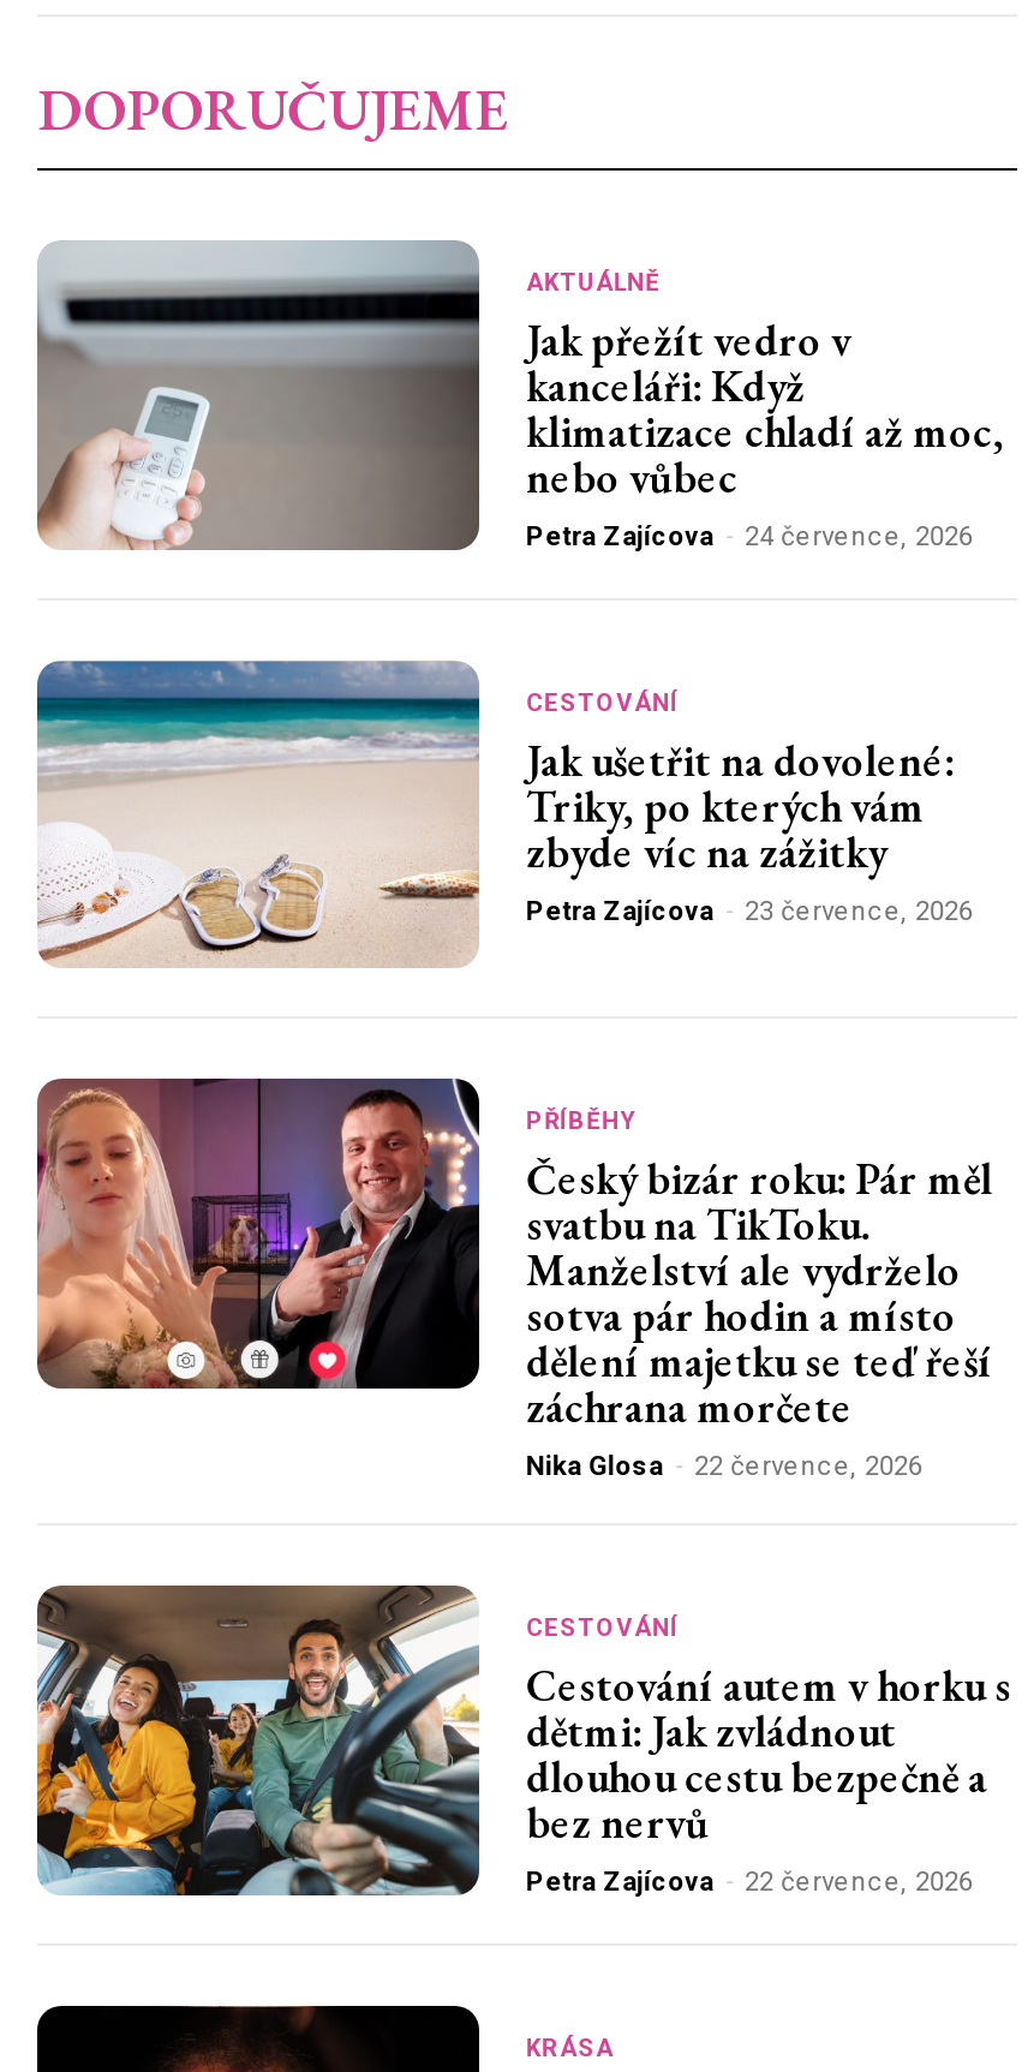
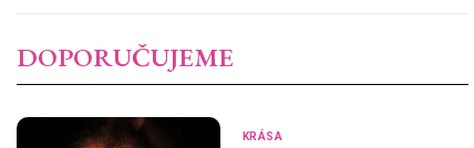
[35,240,1004,553] [image] | AKTUÁLNĚ | Jak přežít vedro v | kanceláři: Když | klimatizace chladí až moc, | nebo vůbec | Petra Zajícova - 24 července, 2026 -> none
[35,658,973,968] [image] | CESTOVÁNÍ | Jak ušetřit na dovolené: | Triky, po kterých vám | zbyde víc na zážitky | Petra Zajícova - 23 července, 2026 -> none
[35,1076,992,1483] [image] | PŘÍBĚHY | Český bizár roku: Pár měl | svatbu na TikToku. | Manželství ale vydrželo | sotva pár hodin a místo | dělení majetku se teď řeší | záchrana morčete | Nika Glosa - 22 července, 2026 -> none
[35,1581,1011,1899] [image] | CESTOVÁNÍ | Cestování autem v horku s | dětmi: Jak zvládnout | dlouhou cestu bezpečně a | bez nervů | Petra Zajícova - 22 července, 2026 -> none

